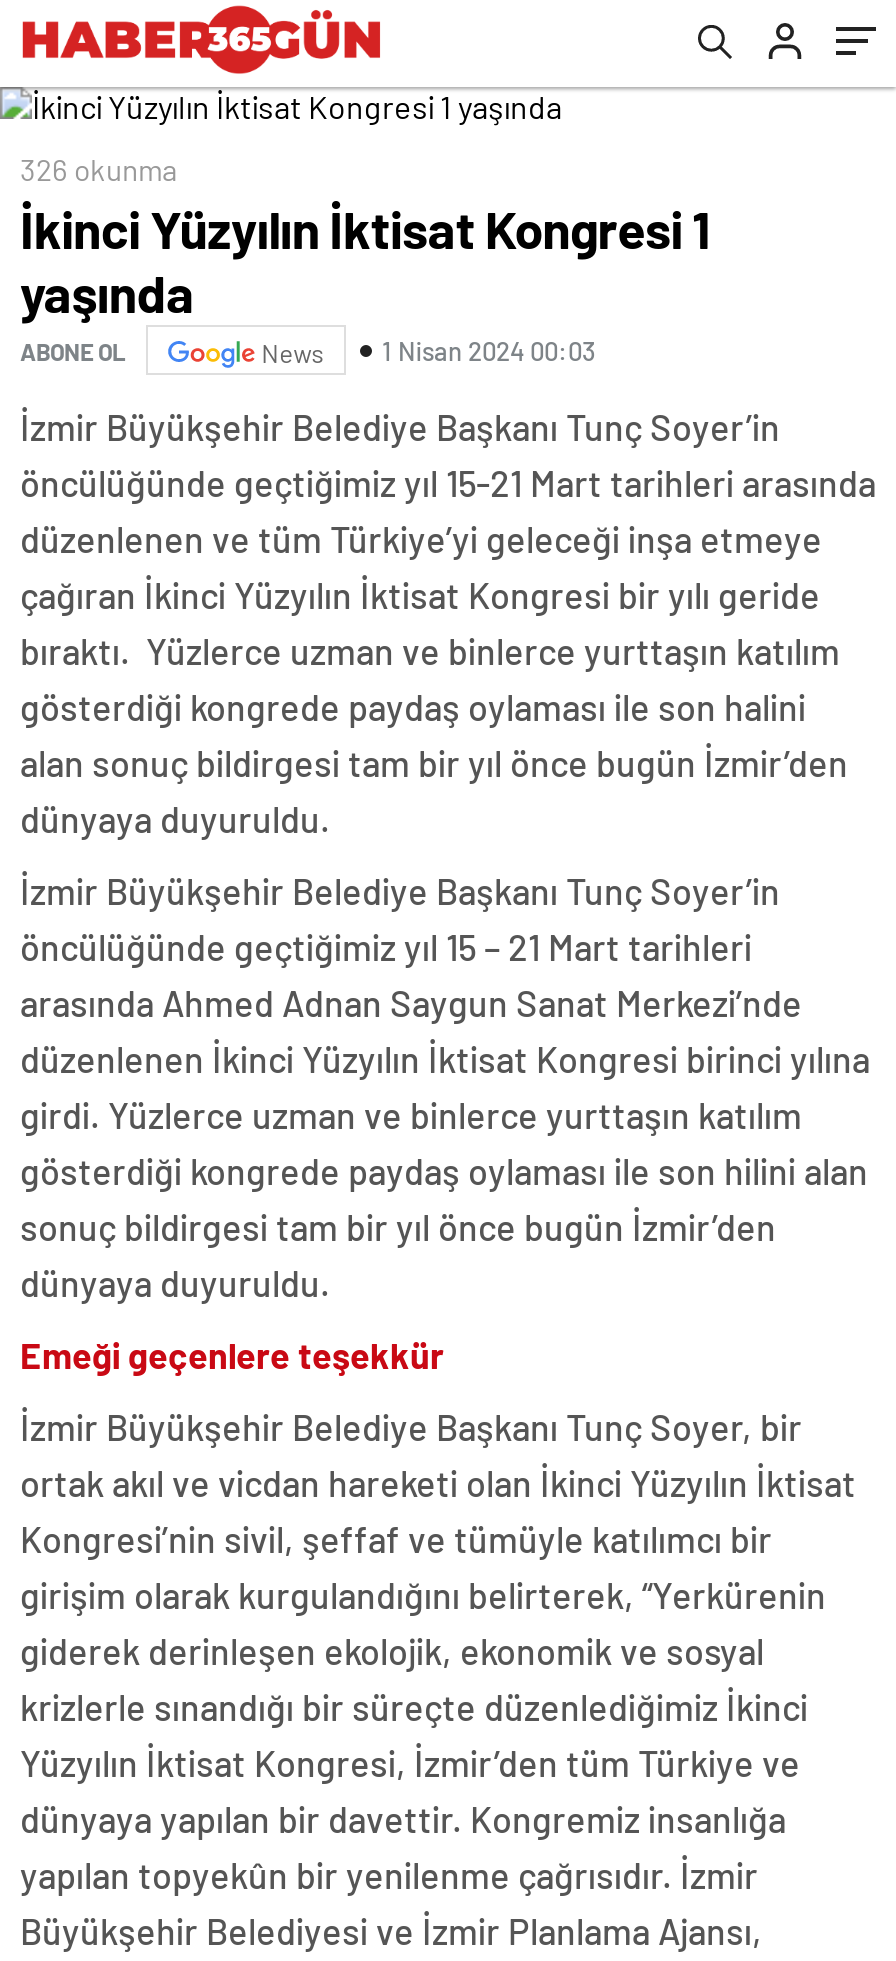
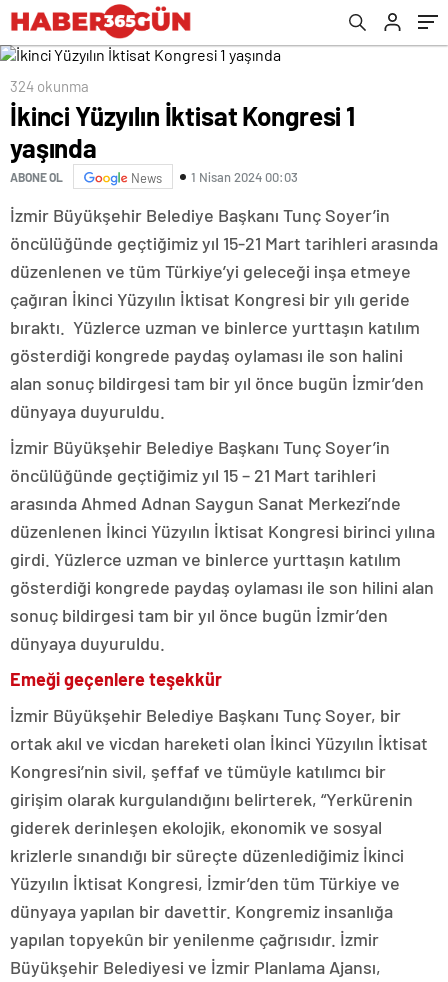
[20,151,178,187] 326 okunma -> [10,77,89,95] 324 okunma

